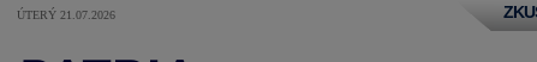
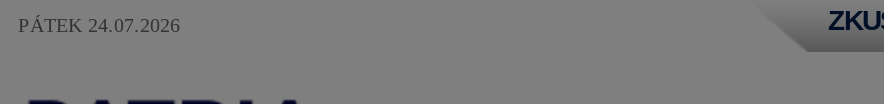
[17,8,115,21] ÚTERÝ 21.07.2026 -> [18,14,180,36] PÁTEK 24.07.2026

